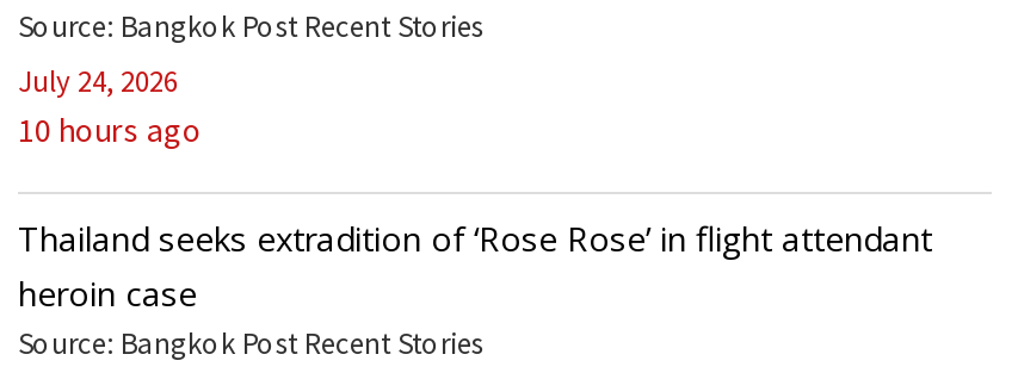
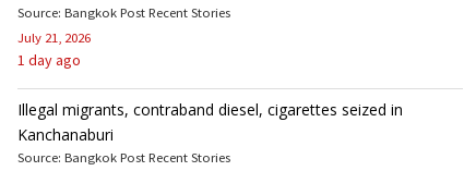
[18,63,202,151] July 24, 2026 | 10 hours ago -> [17,29,91,69] July 21, 2026 | 1 day ago
[18,216,932,316] Thailand seeks extradition of ‘Rose Rose’ in flight attendant | heroin case -> [17,99,403,144] Illegal migrants, contraband diesel, cigarettes seized in | Kanchanaburi

